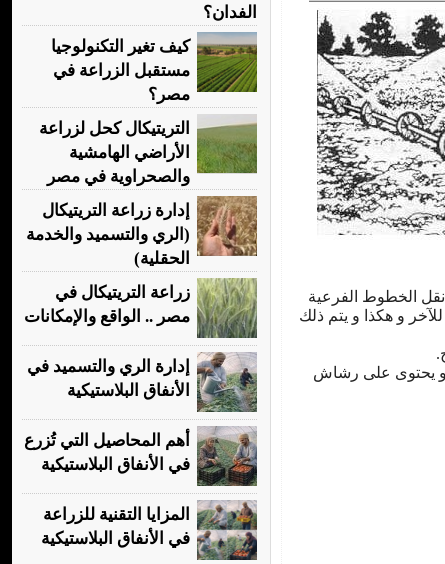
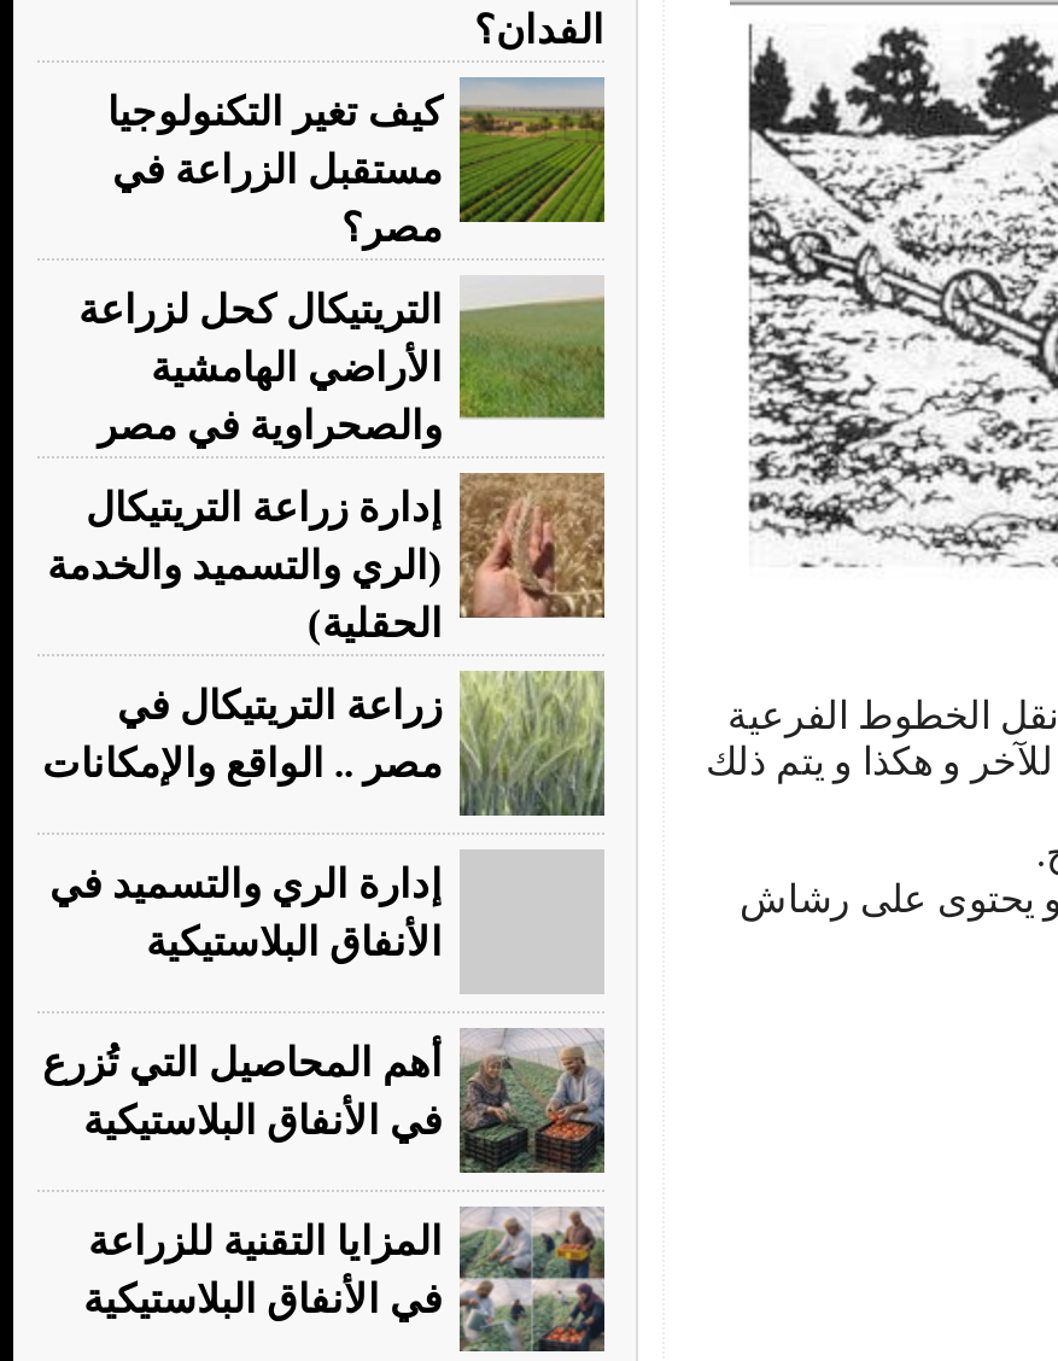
[197,352,257,412] [image] -> none

